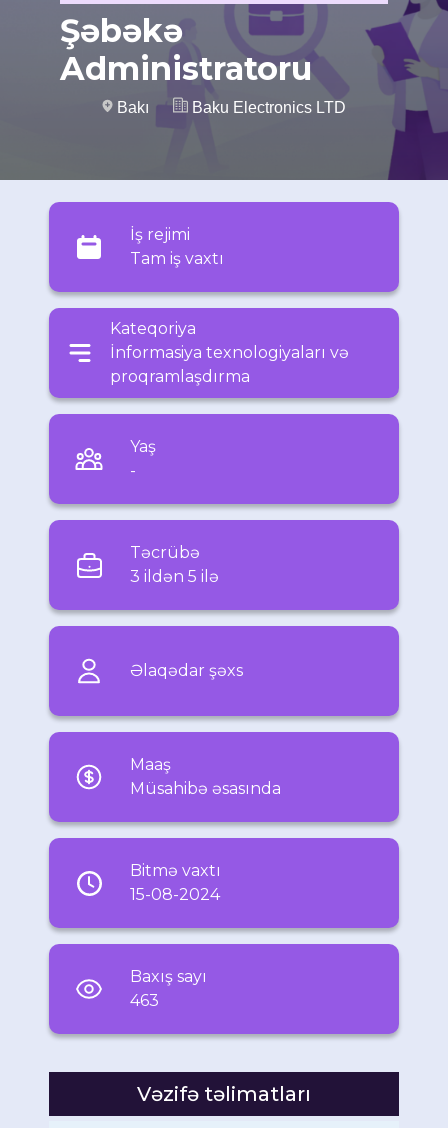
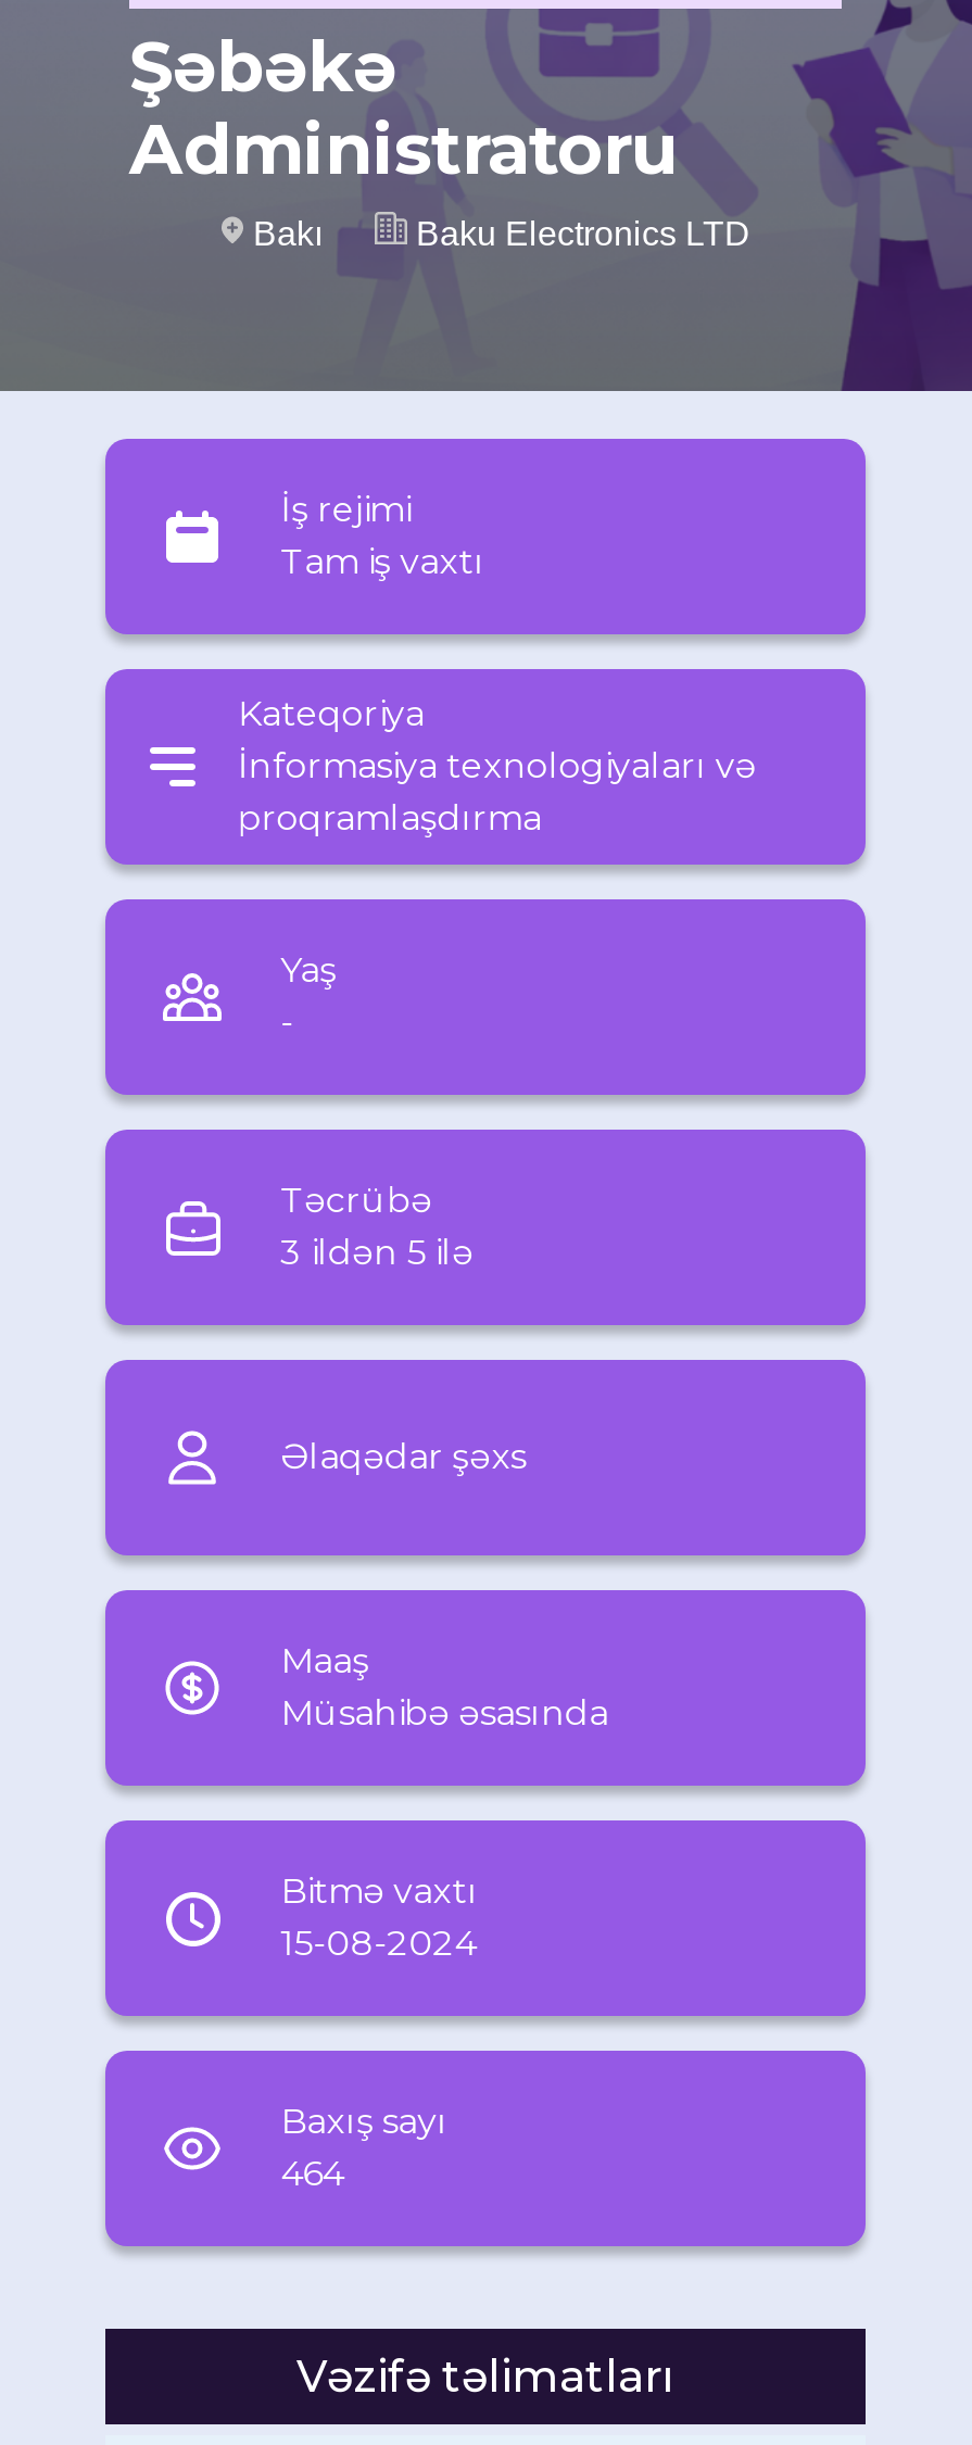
[130,991,159,1010] 463 -> [280,2153,343,2194] 464

